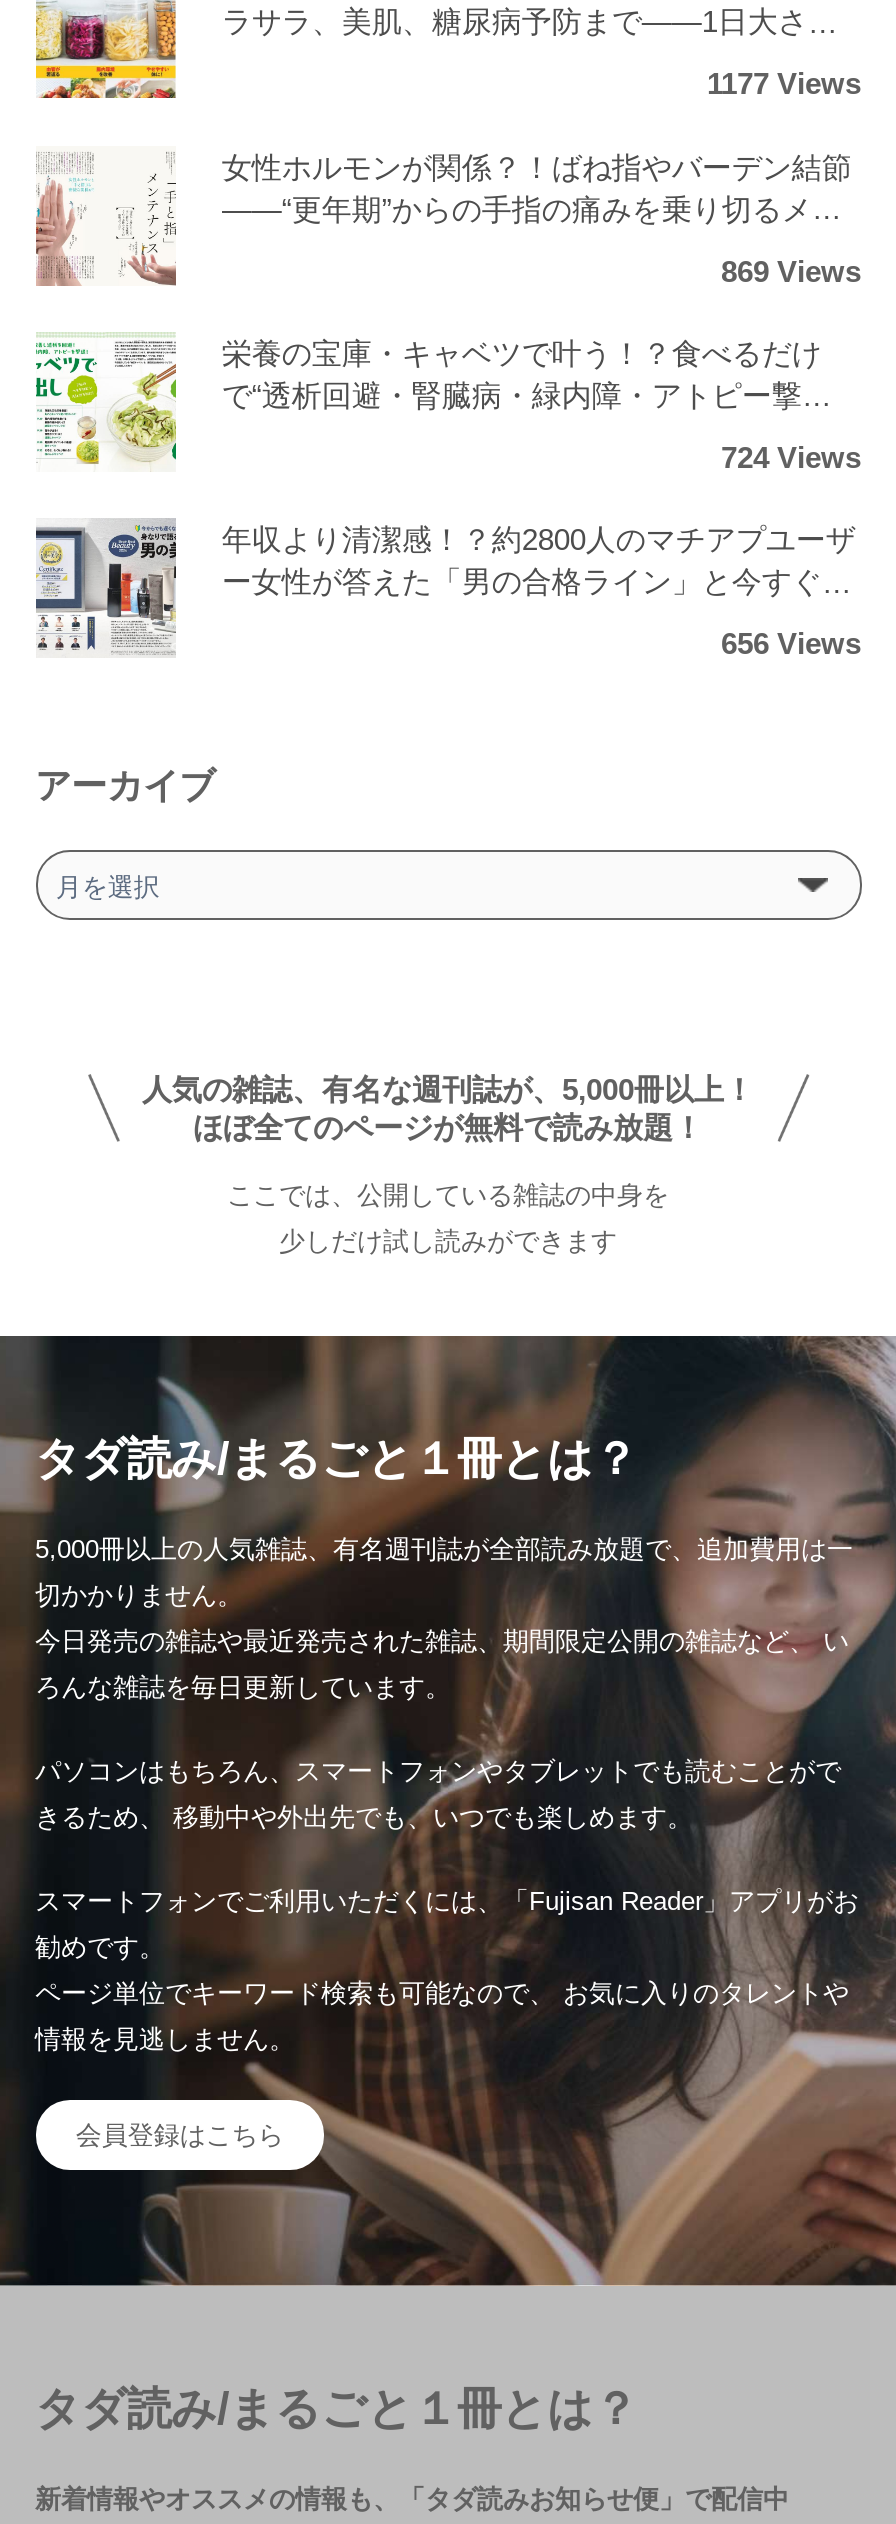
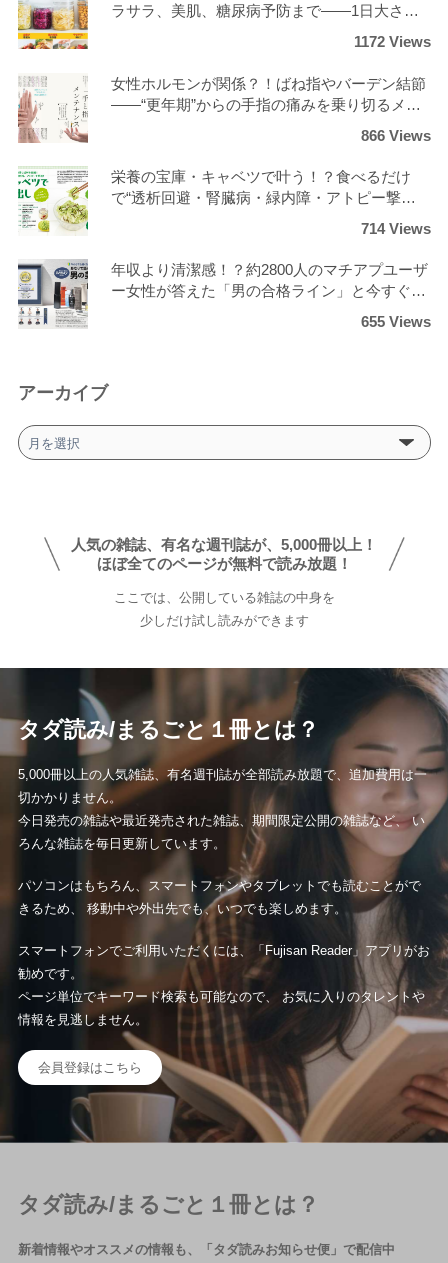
[707,67,861,101] 1177 Views -> [353,33,430,50] 1172 Views
[721,253,861,287] 869 Views -> [360,127,430,144] 866 Views
[721,440,861,474] 724 Views -> [360,220,430,237] 714 Views
[721,626,861,660] 656 Views -> [360,313,430,330] 655 Views

